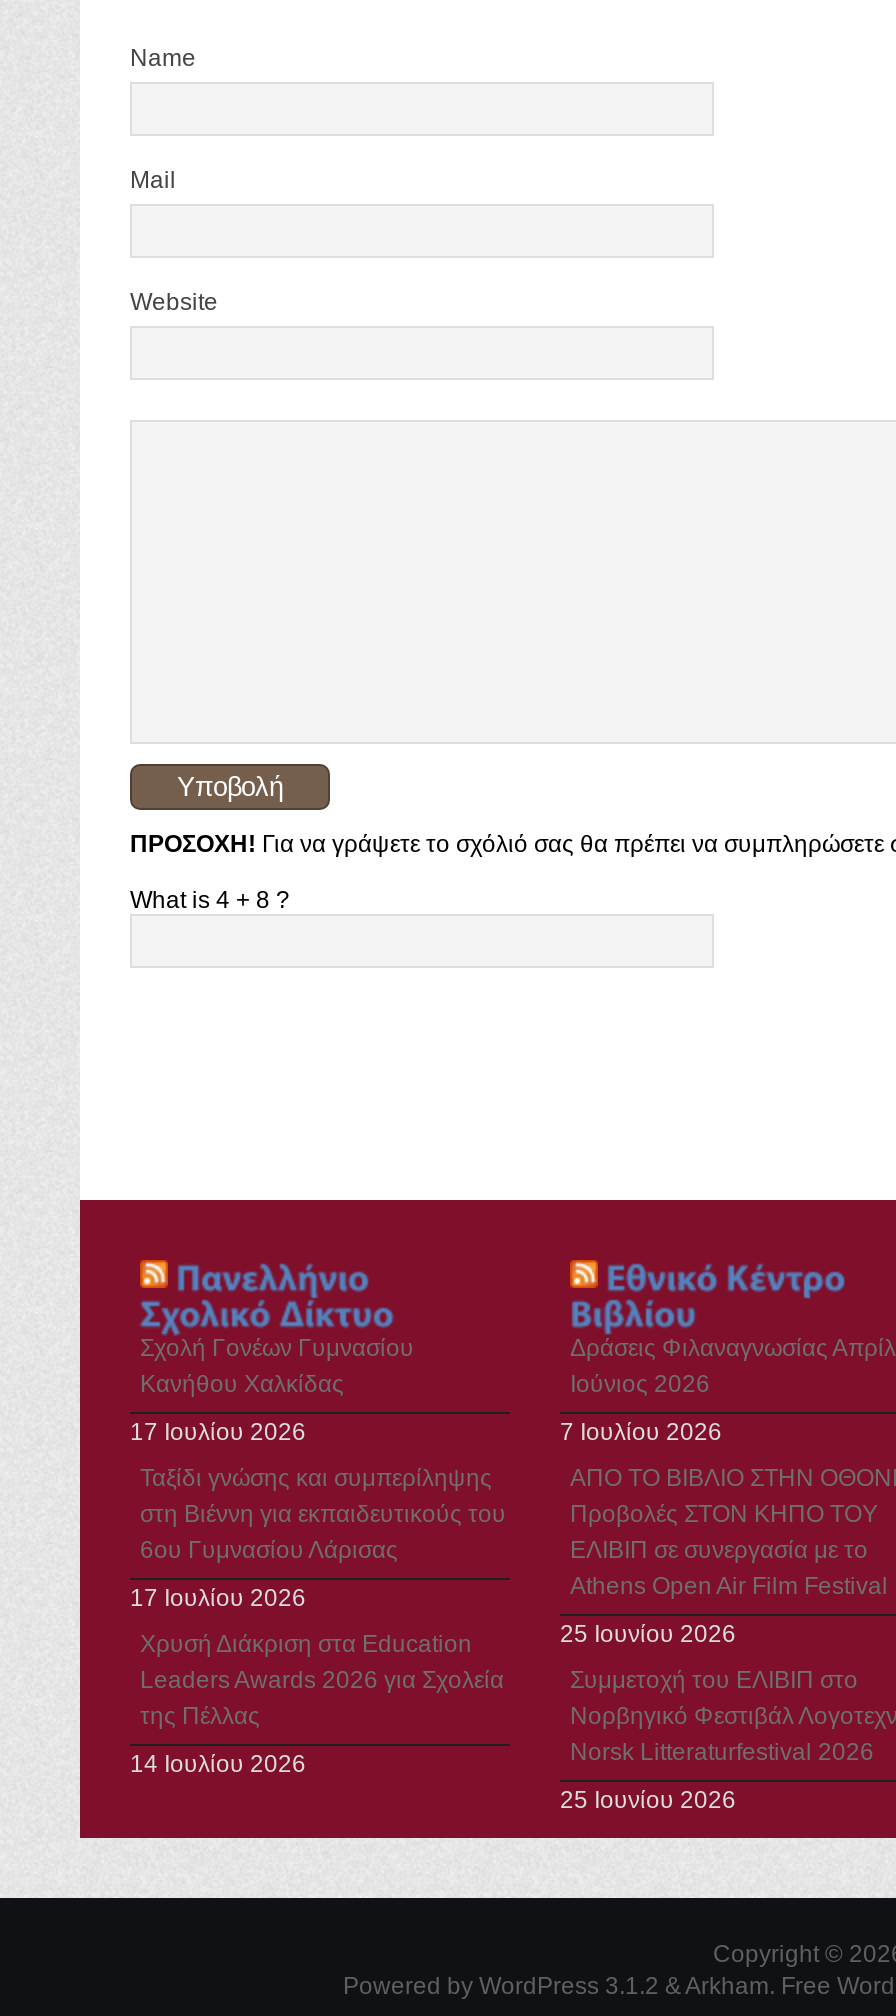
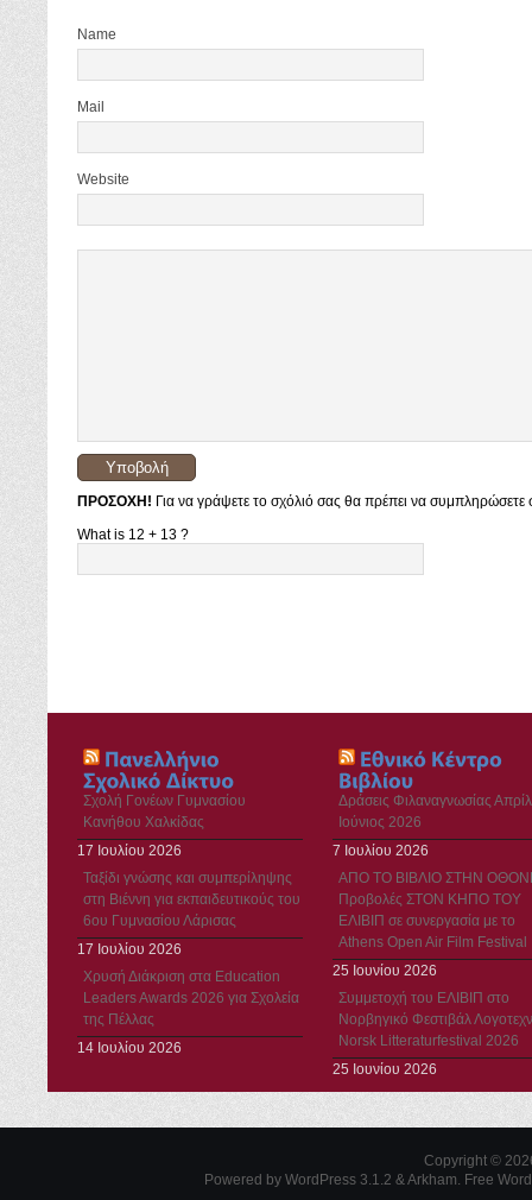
[130,886,290,914] What is 4 + 8 ? -> [77,526,189,543] What is 12 + 13 ?

